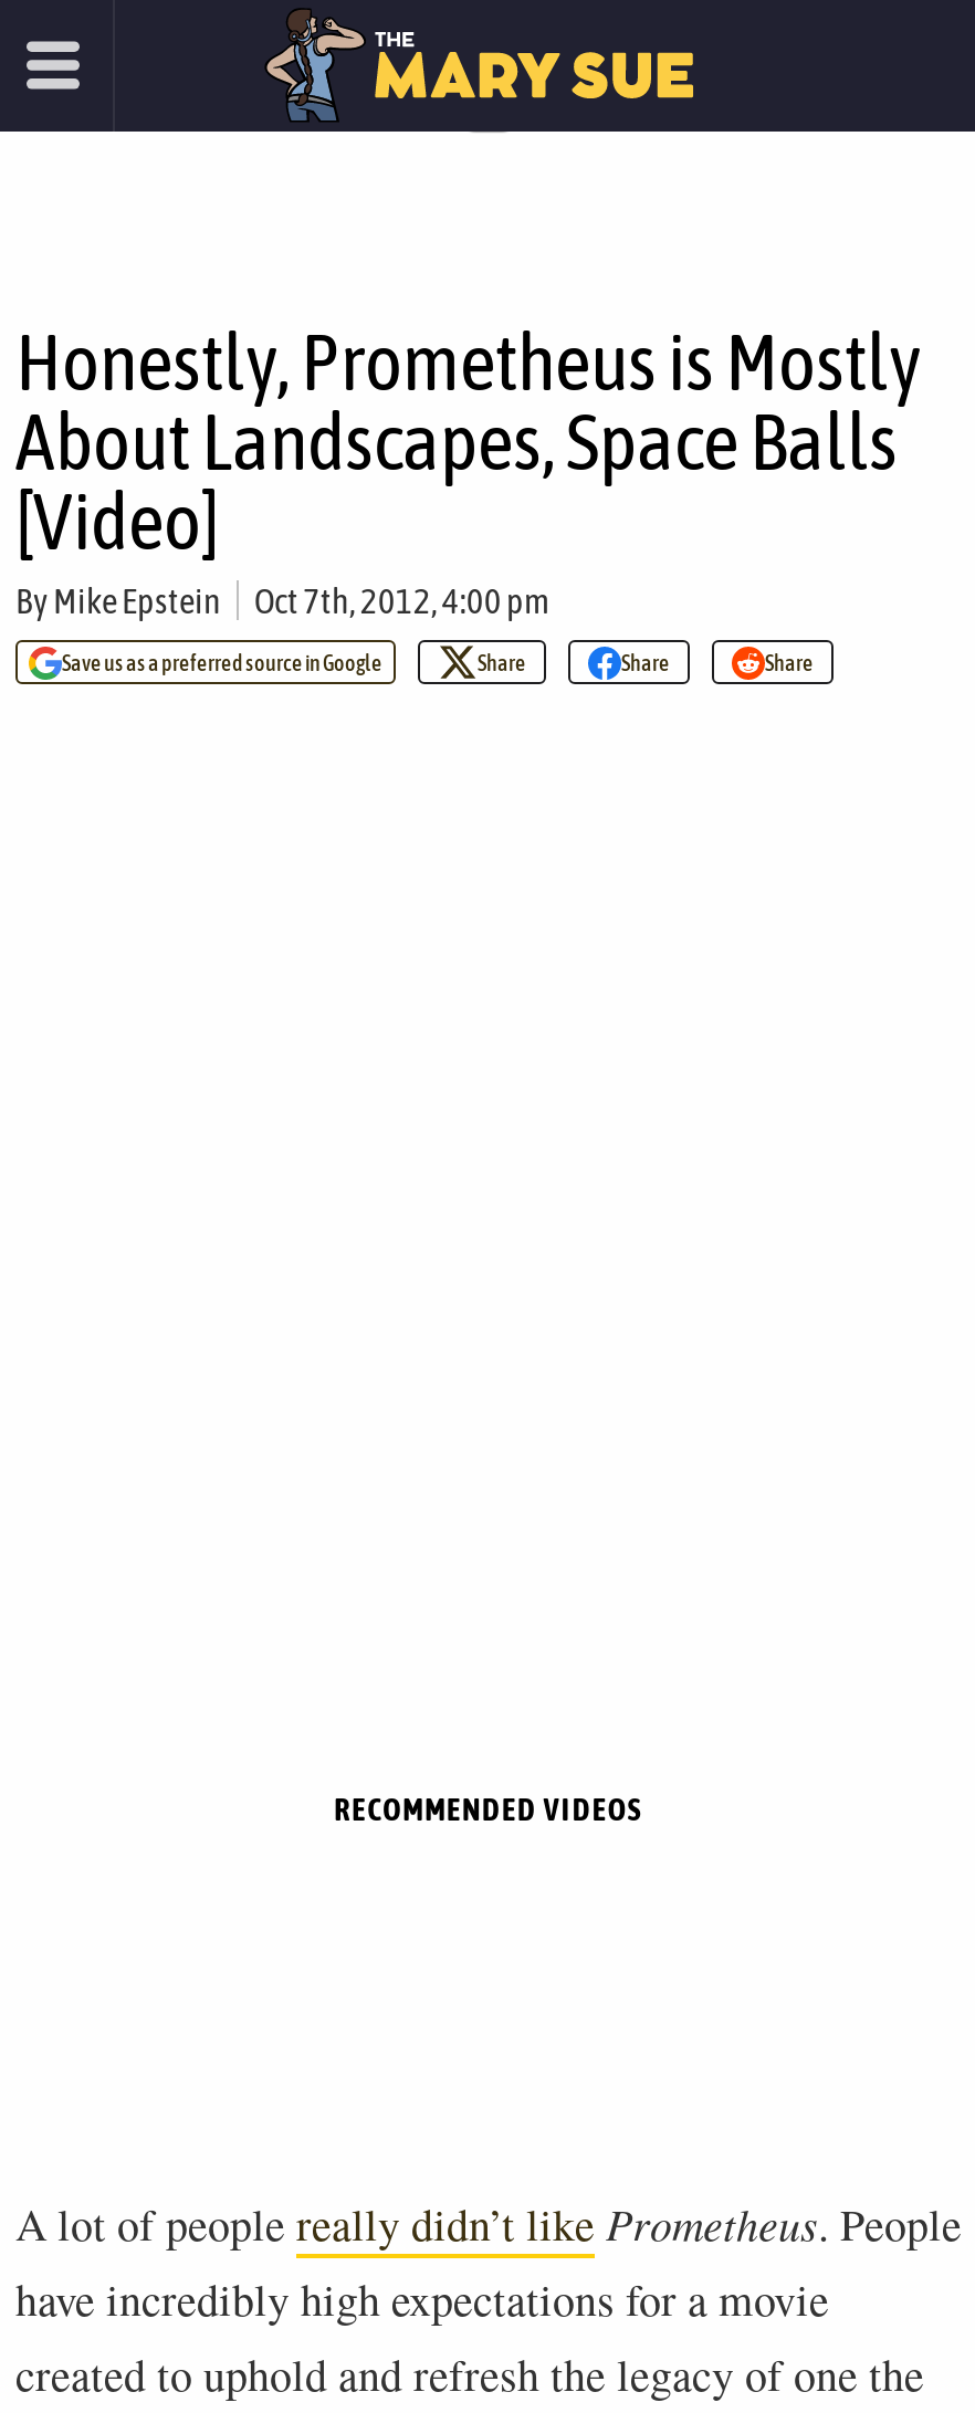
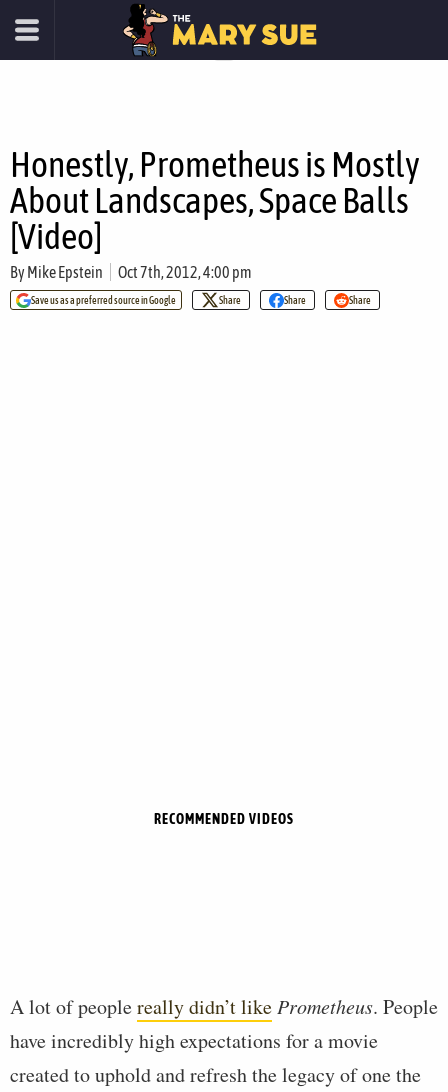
[281,12,354,120] [image] -> [125,5,166,56] [image]

